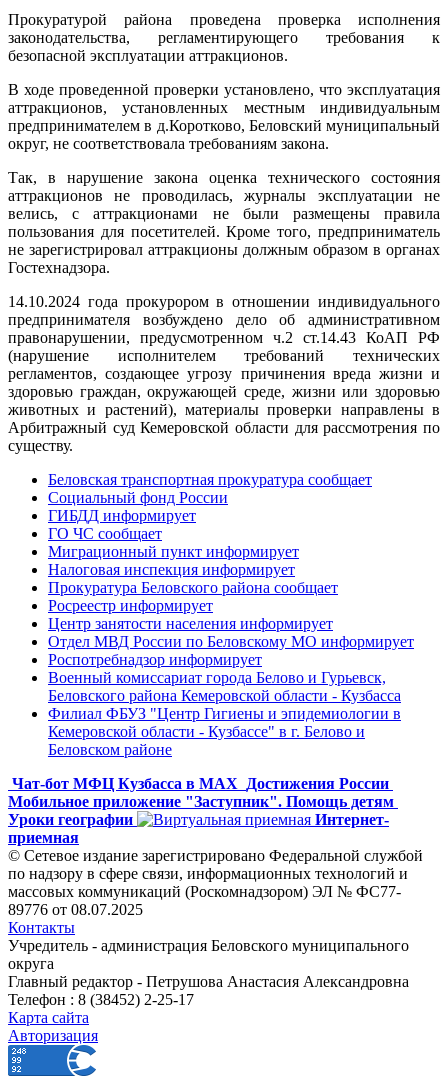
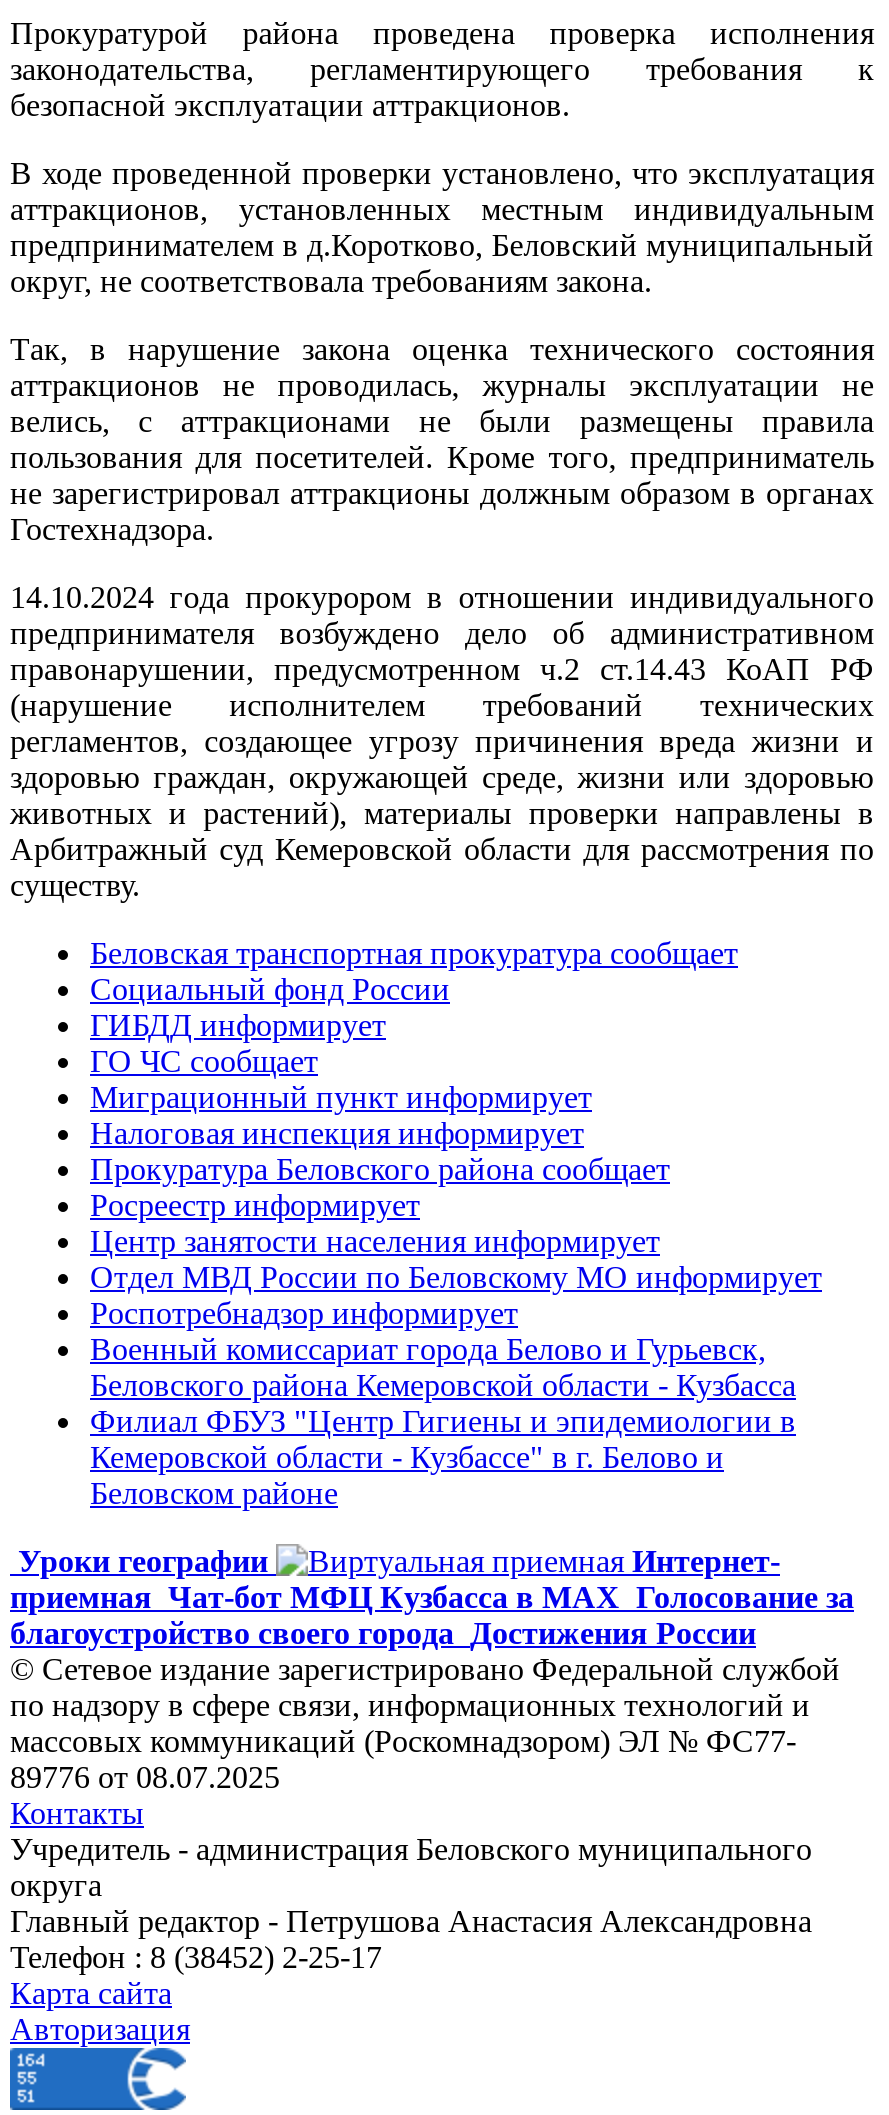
[8,775,394,810] Чат-бот МФЦ Кузбасса в MAX Достижения России | Мобильное приложение "Заступник". Помощь детям -> none
moved [8,811,389,828] -> [18,1544,780,1578]: Уроки географии | Интернет-
[8,829,79,846] приемная -> [10,1580,854,1650] приемная Чат-бот МФЦ Кузбасса в MAX Голосование за | благоустройство своего города Достижения России

